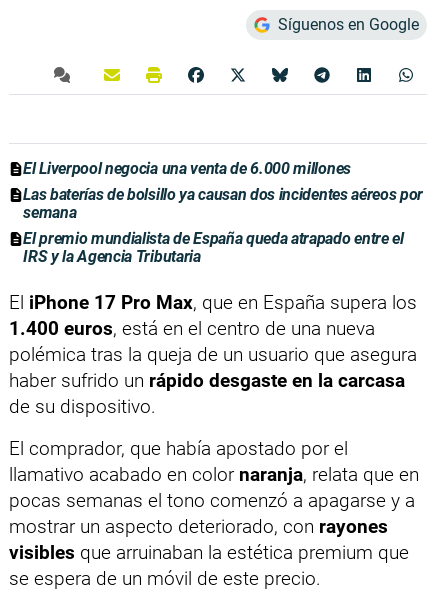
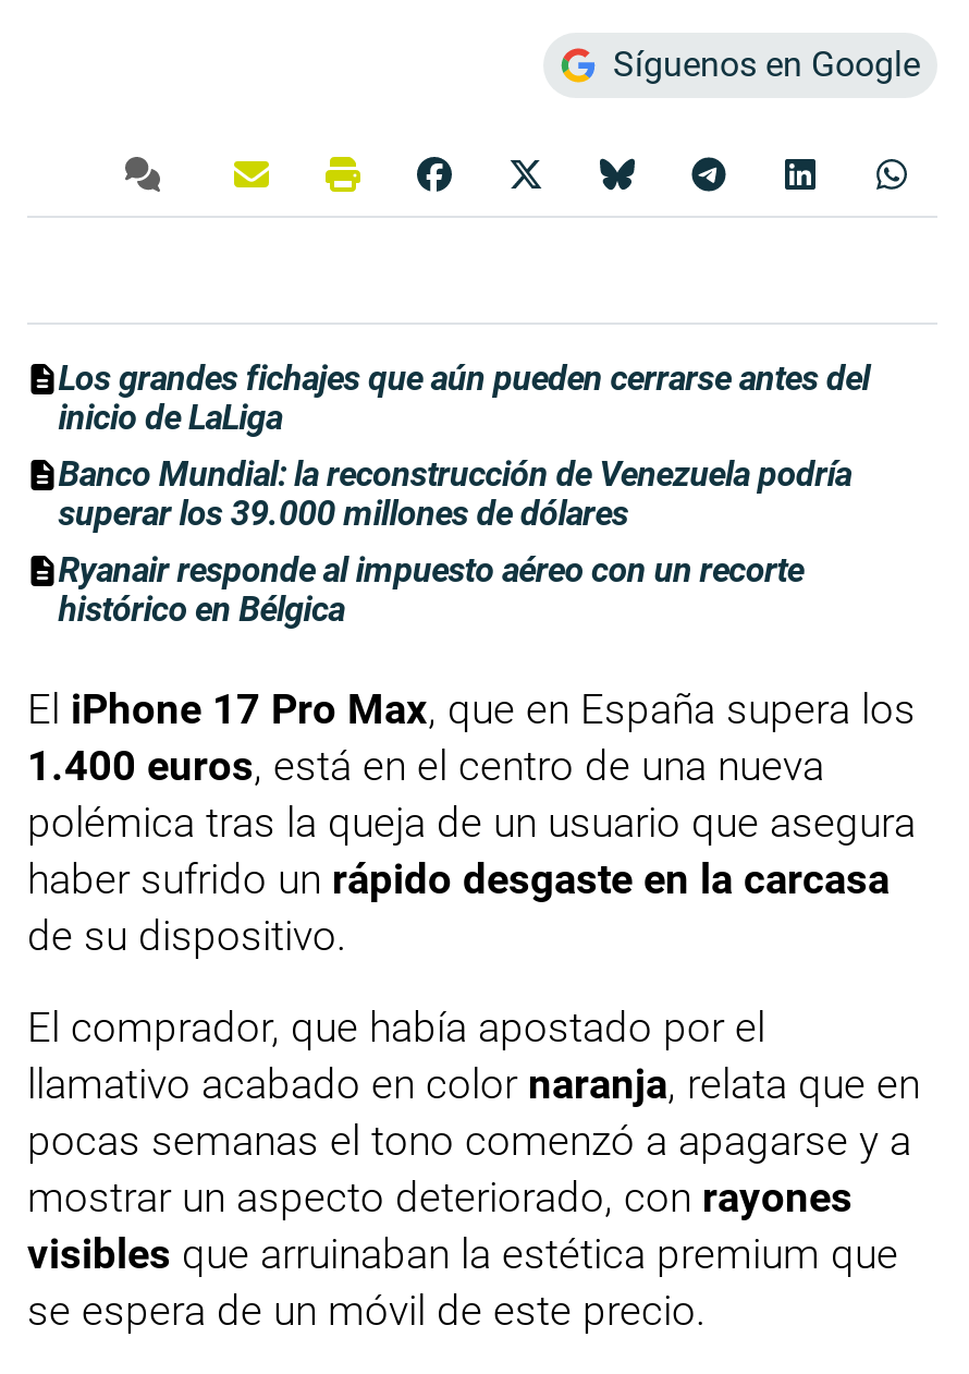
[23,158,423,265] El Liverpool negocia una venta de 6.000 millones | Las baterías de bolsillo ya causan dos incidentes aéreos por | semana | El premio mundialista de España queda atrapado entre el | IRS y la Agencia Tributaria -> [58,356,870,629] Los grandes fichajes que aún pueden cerrarse antes del | inicio de LaLiga | Banco Mundial: la reconstrucción de Venezuela podría | superar los 39.000 millones de dólares | Ryanair responde al impuesto aéreo con un recorte | histórico en Bélgica

